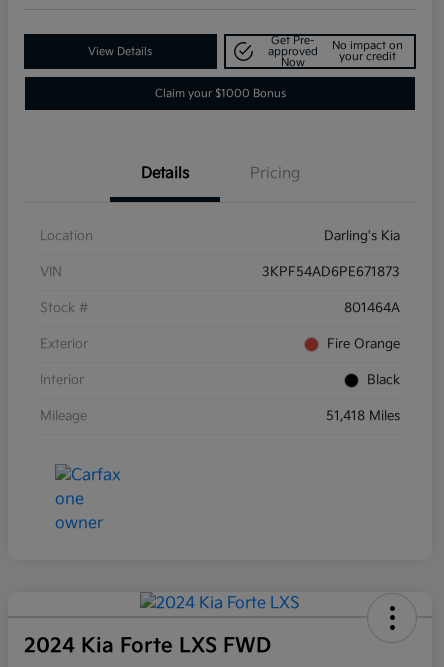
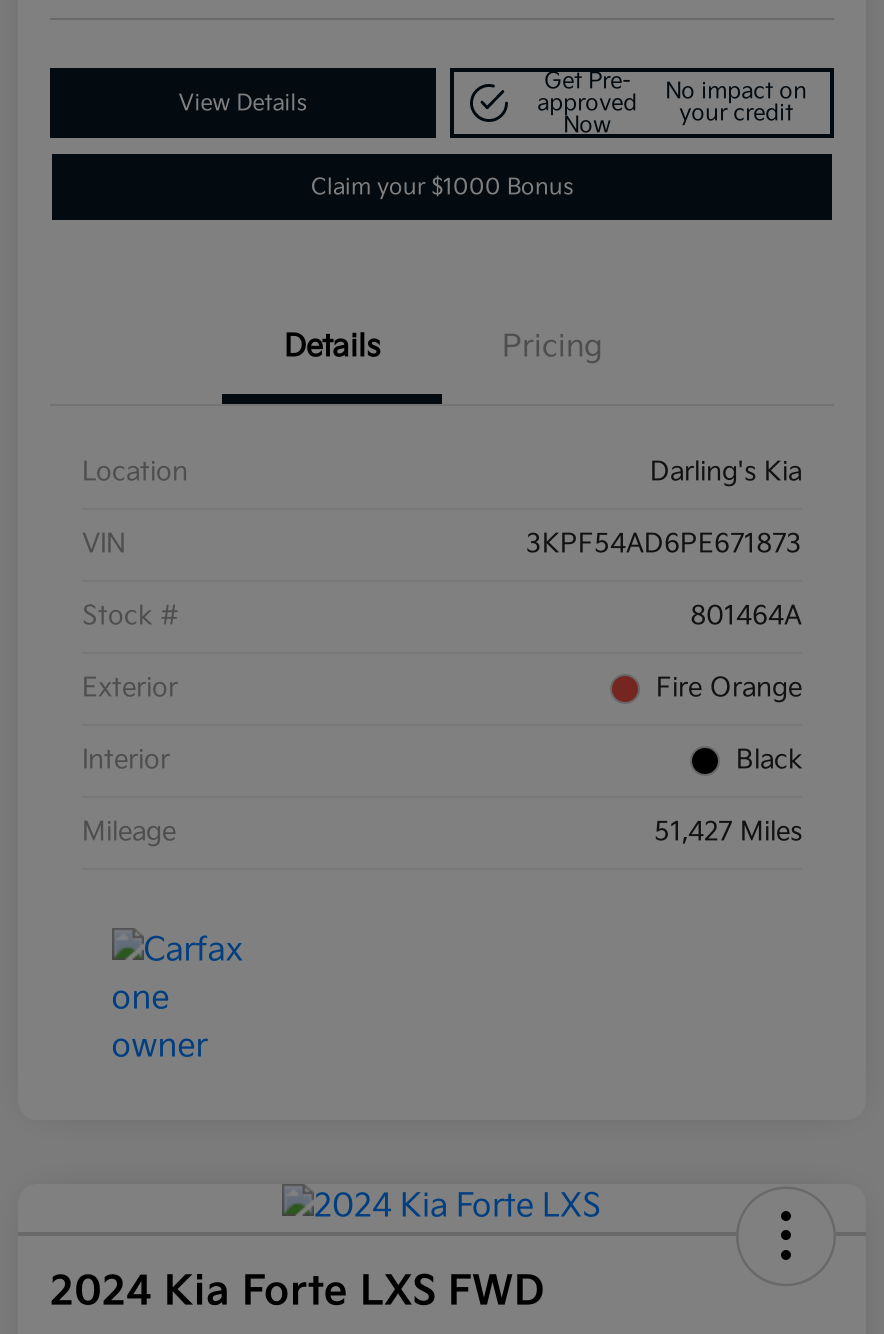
[326,408,400,424] 51,418 Miles -> [654,816,802,848] 51,427 Miles

